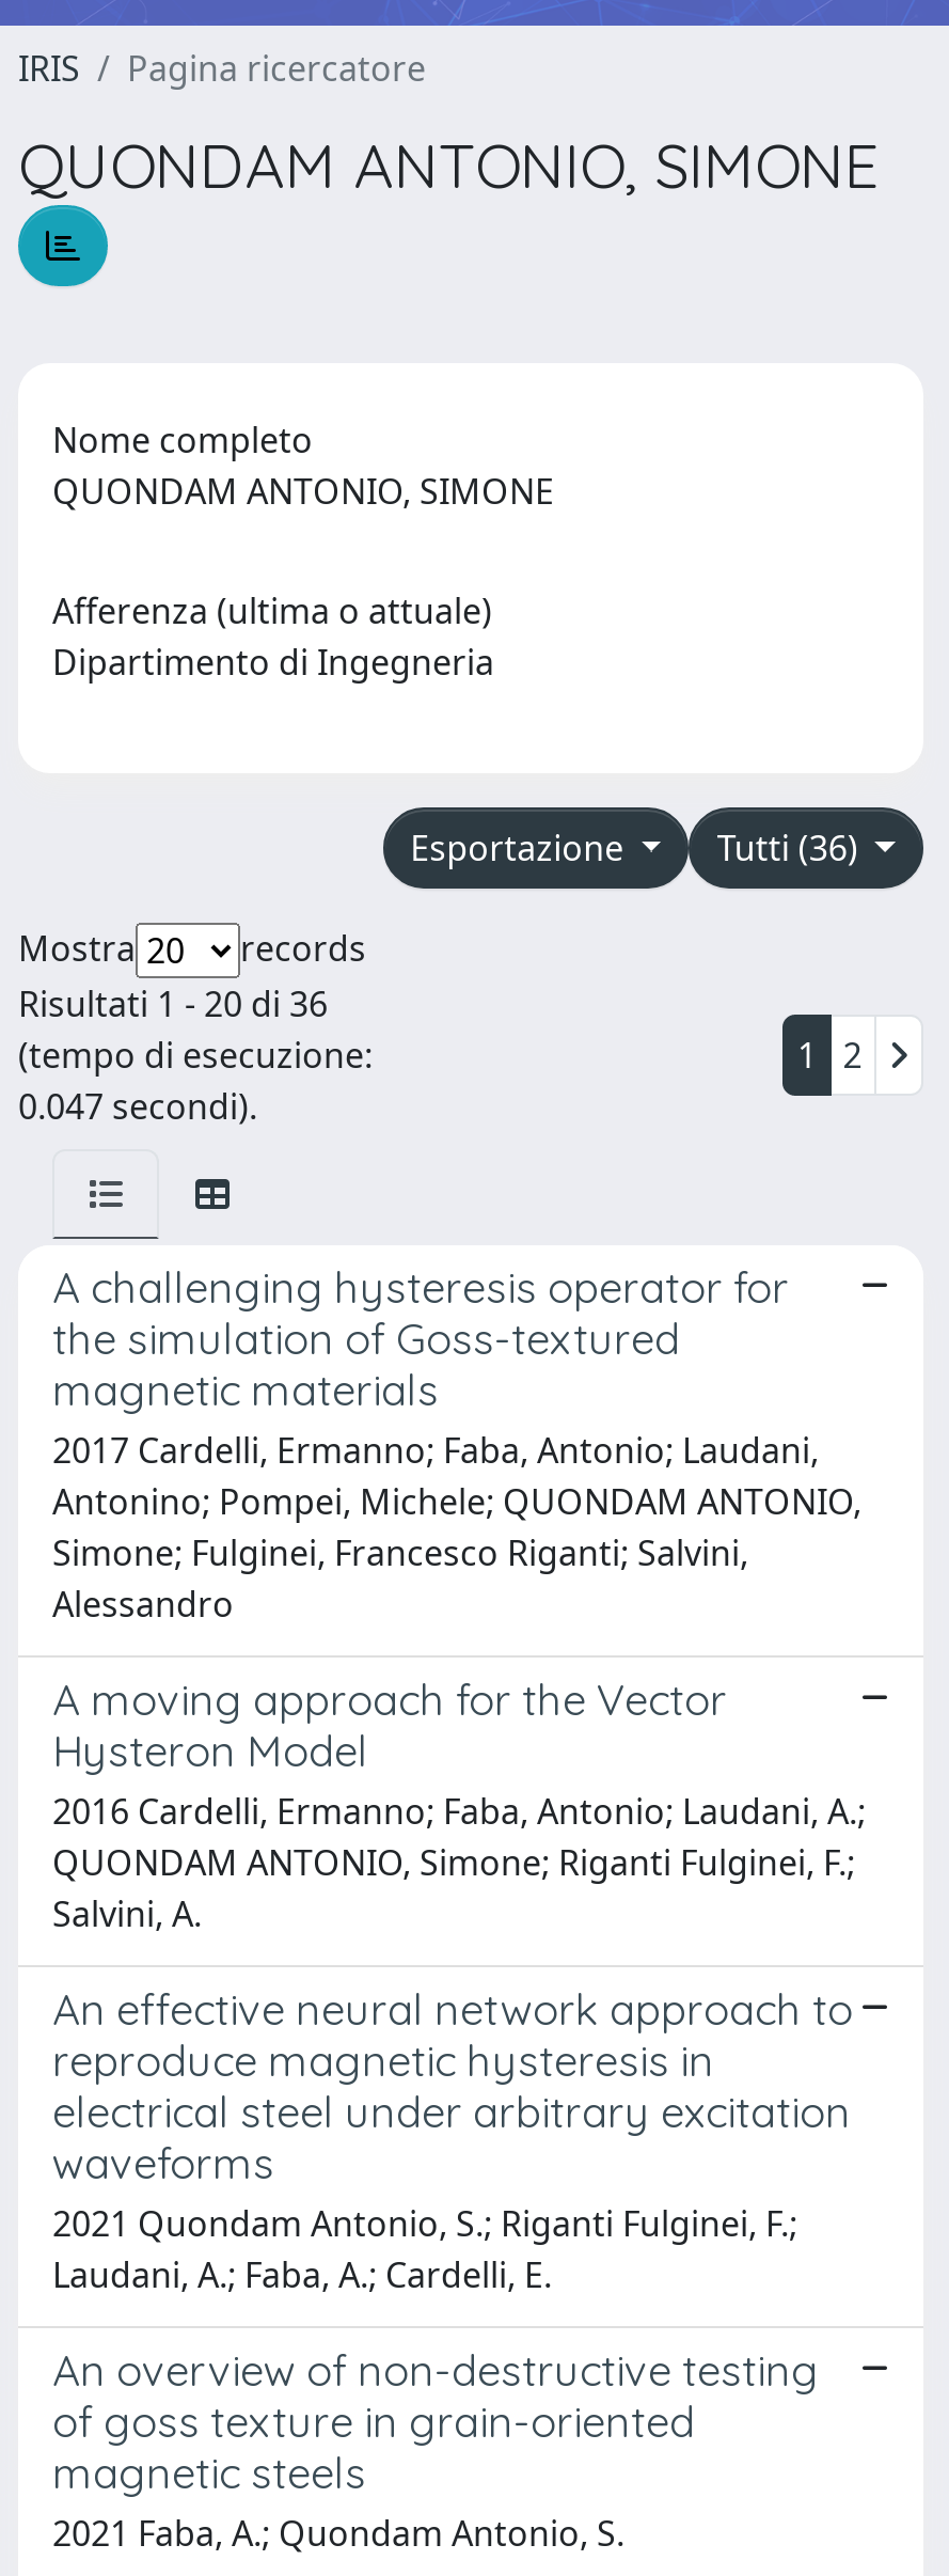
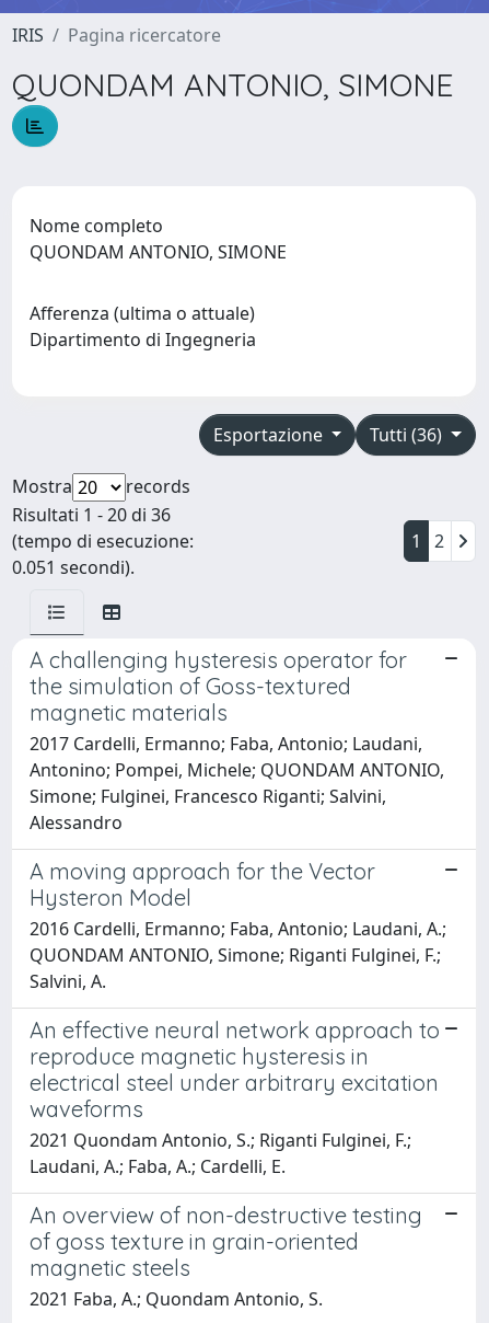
[18,1083,257,1130] 0.047 secondi). -> [12,555,135,579] 0.051 secondi).

